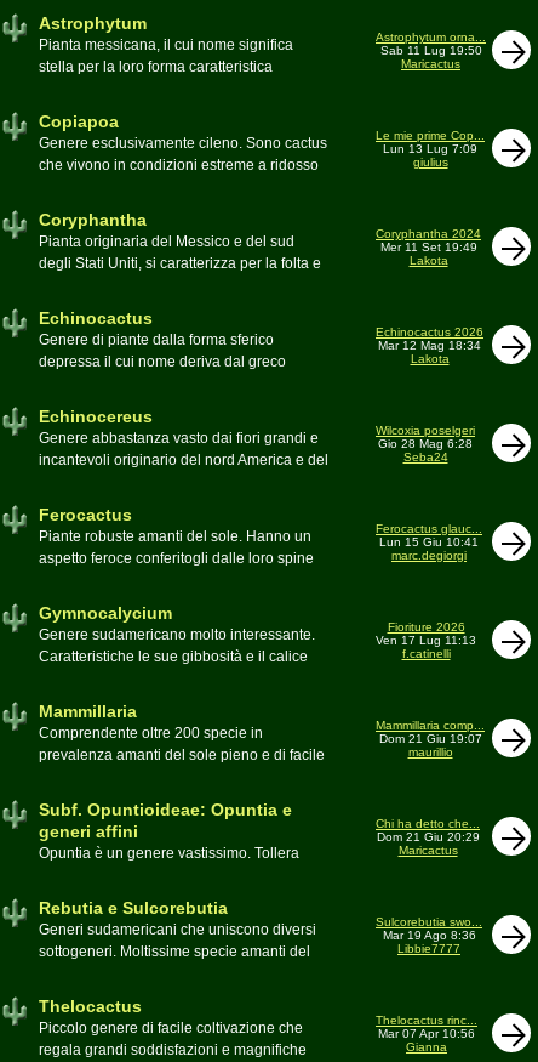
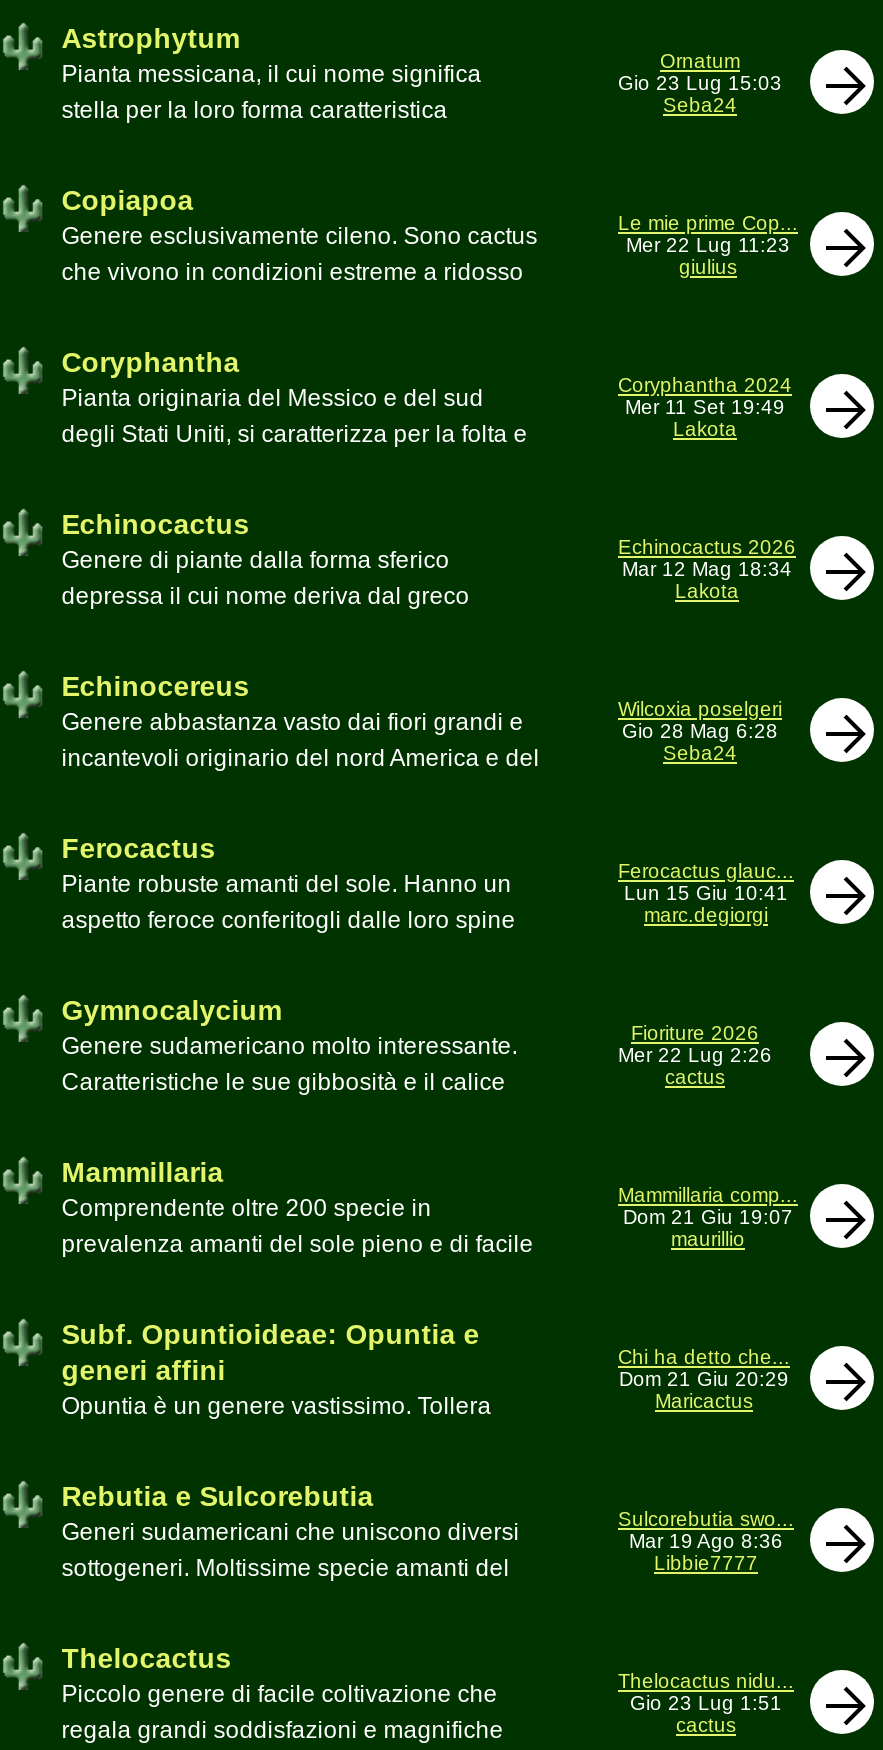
[376,30,486,70] Astrophytum orna... | Sab 11 Lug 19:50 | Maricactus -> [618,50,782,116] Ornatum | Gio 23 Lug 15:03 | Seba24
[383,142,477,155] Lun 13 Lug 7:09 -> [626,234,790,256] Mer 22 Lug 11:23
[376,634,476,660] Ven 17 Lug 11:13 | f.catinelli -> [618,1044,772,1088] Mer 22 Lug 2:26 | cactus
[376,1013,477,1054] Thelocactus rinc... | Mar 07 Apr 10:56 | Gianna -> [618,1670,794,1736] Thelocactus nidu... | Gio 23 Lug 1:51 | cactus

